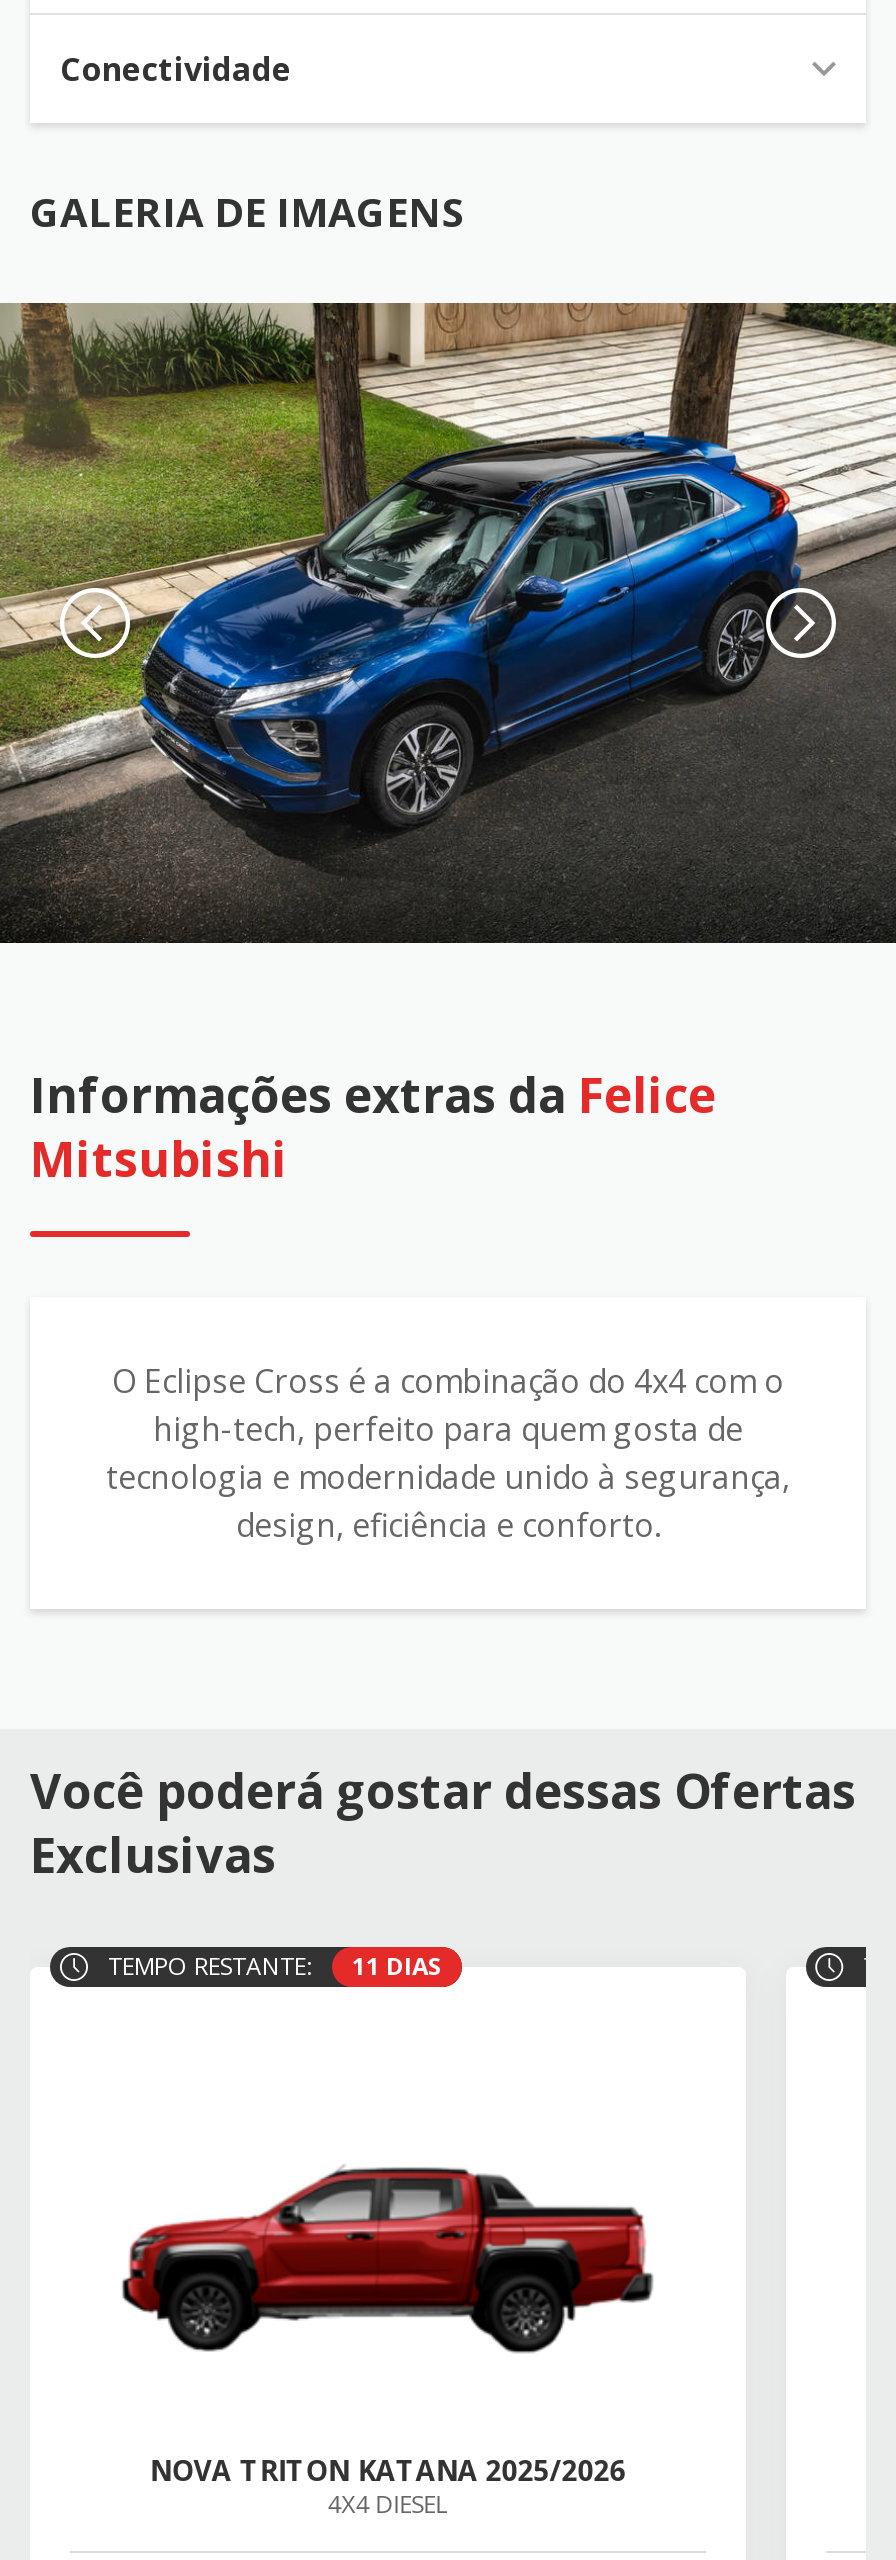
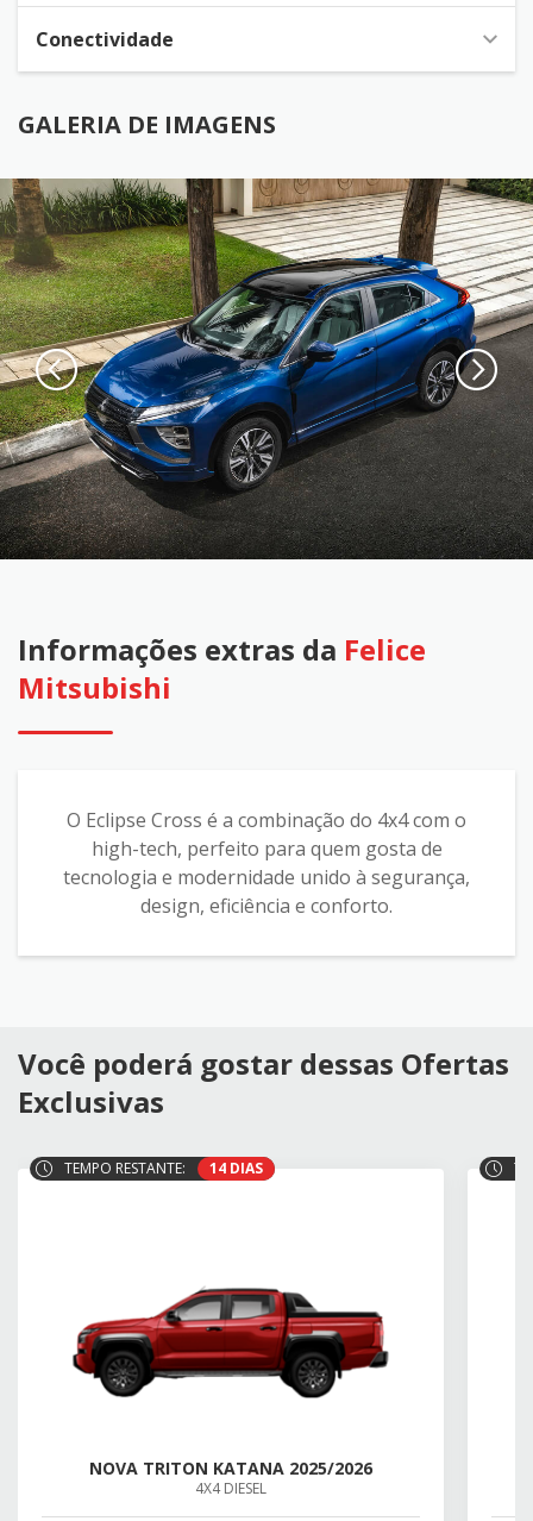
[108,1950,442,1984] TEMPO RESTANTE: 11 DIAS -> [64,1158,263,1179] TEMPO RESTANTE: 14 DIAS

